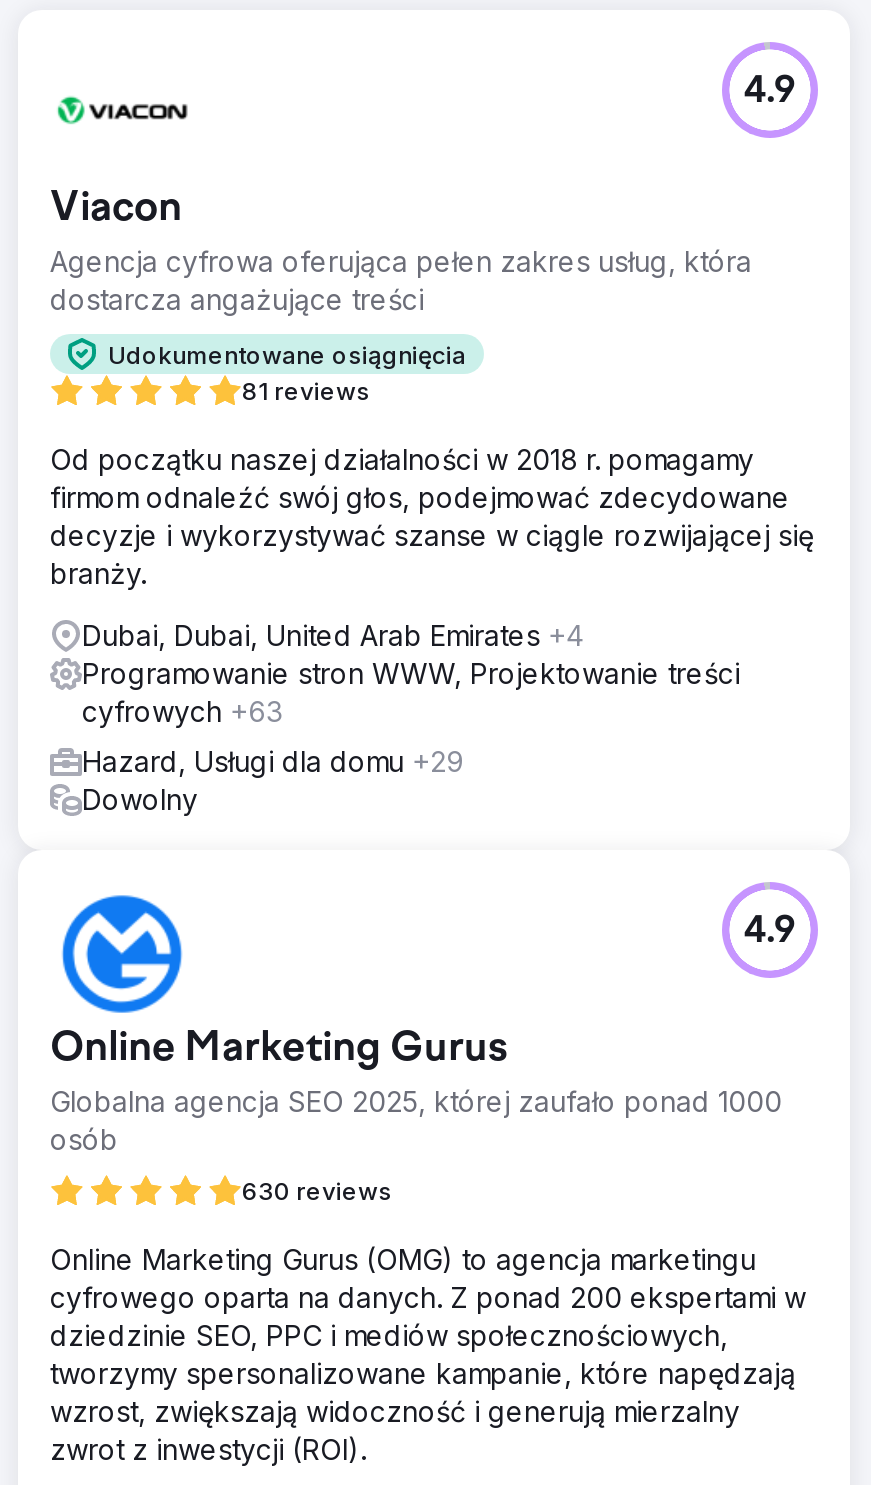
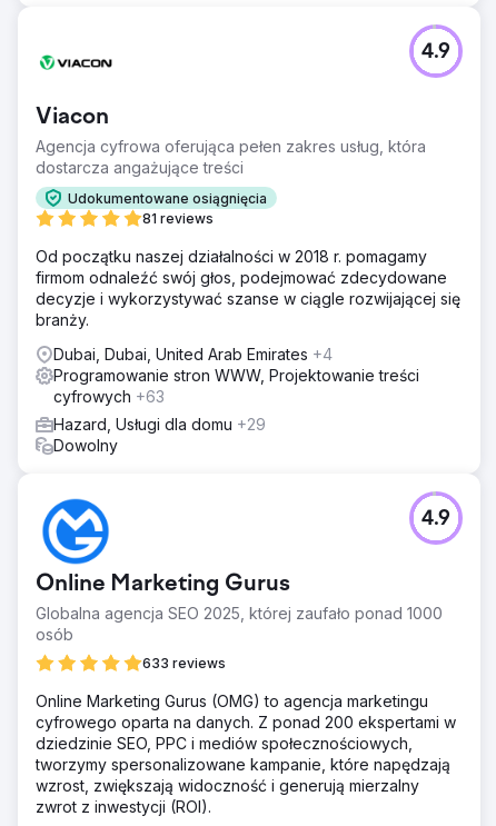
[242,1176,392,1206] 630 reviews -> [142,655,226,671] 633 reviews

